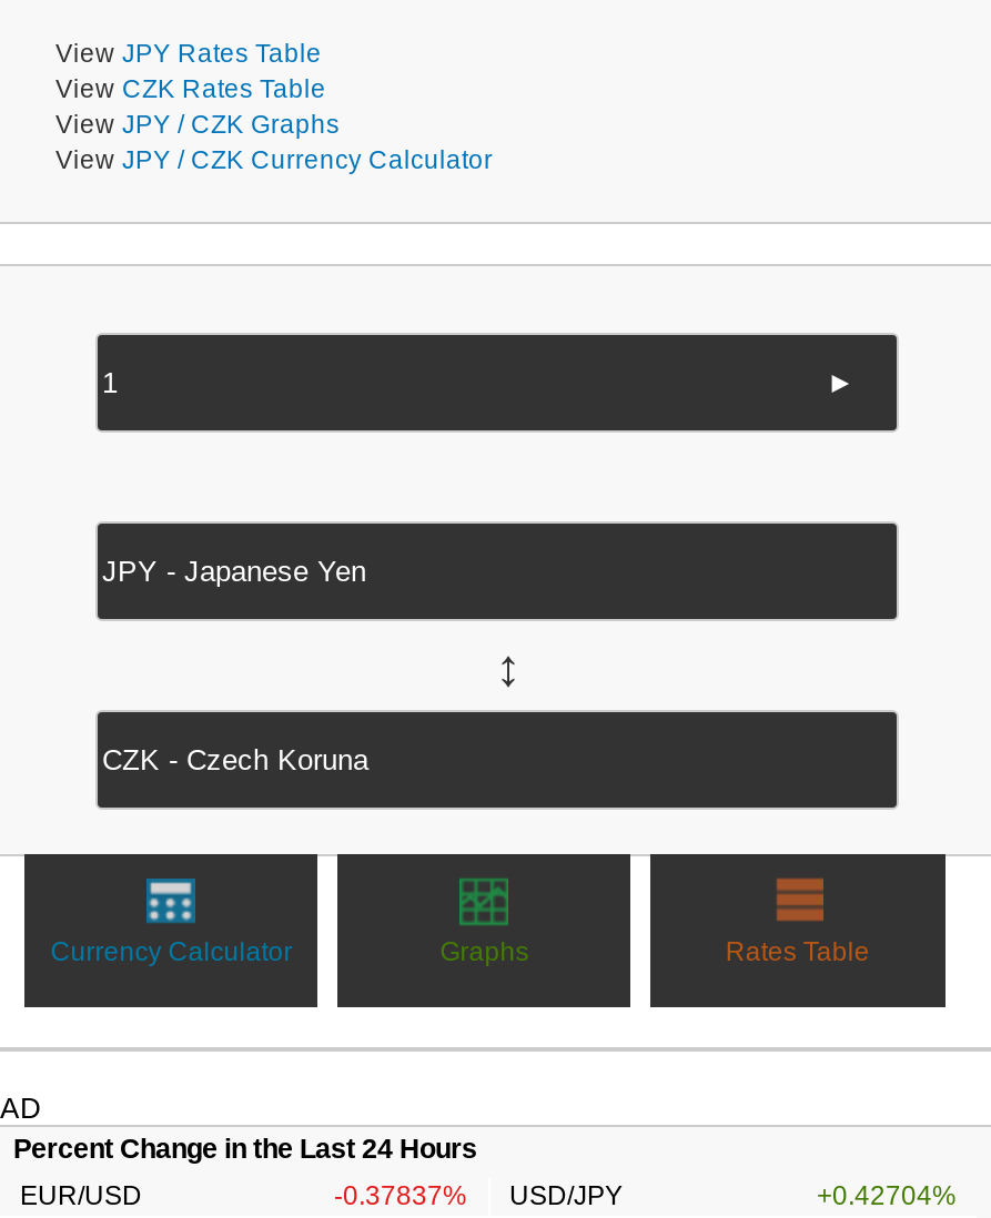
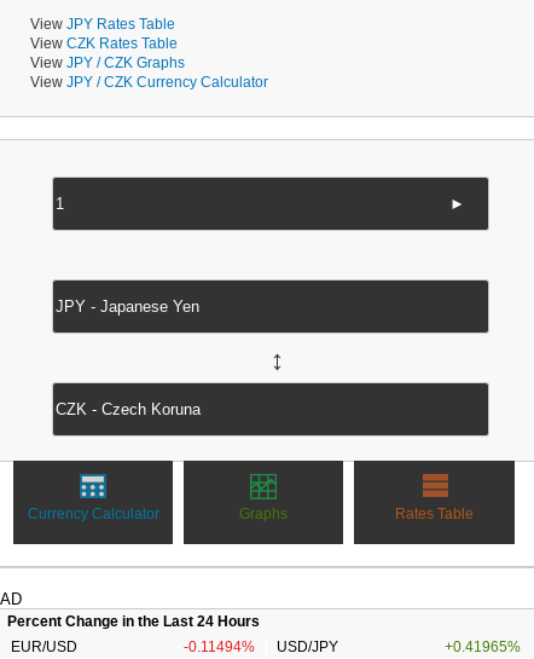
[334,1180,623,1211] -0.37837% USD/JPY -> [183,638,339,655] -0.11494% USD/JPY
[817,1180,957,1211] +0.42704% -> [445,638,521,655] +0.41965%

